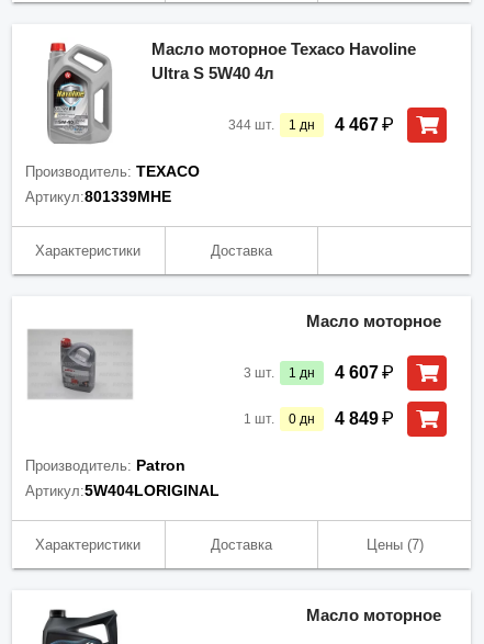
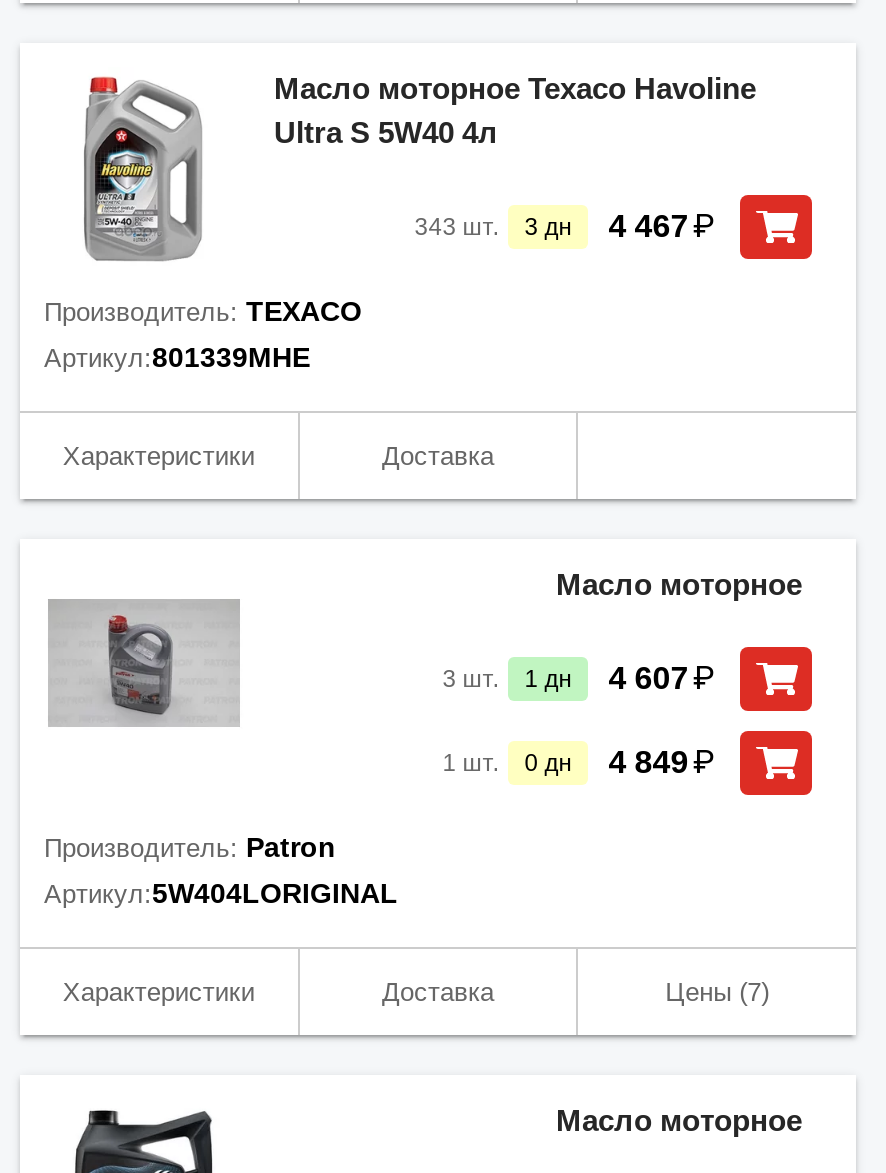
[229,117,275,133] 344 шт. -> [414,213,498,241] 343 шт.
[289,117,315,133] 1 дн -> [524,213,572,241] 3 дн

